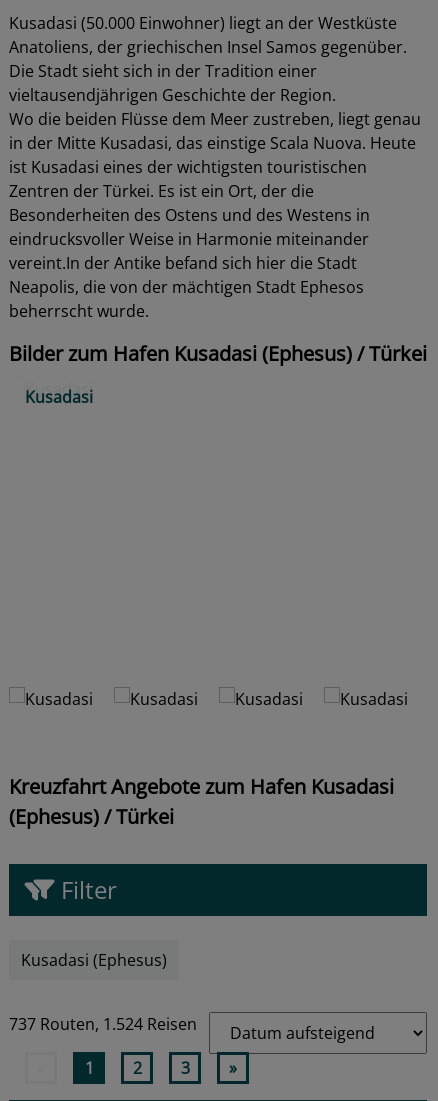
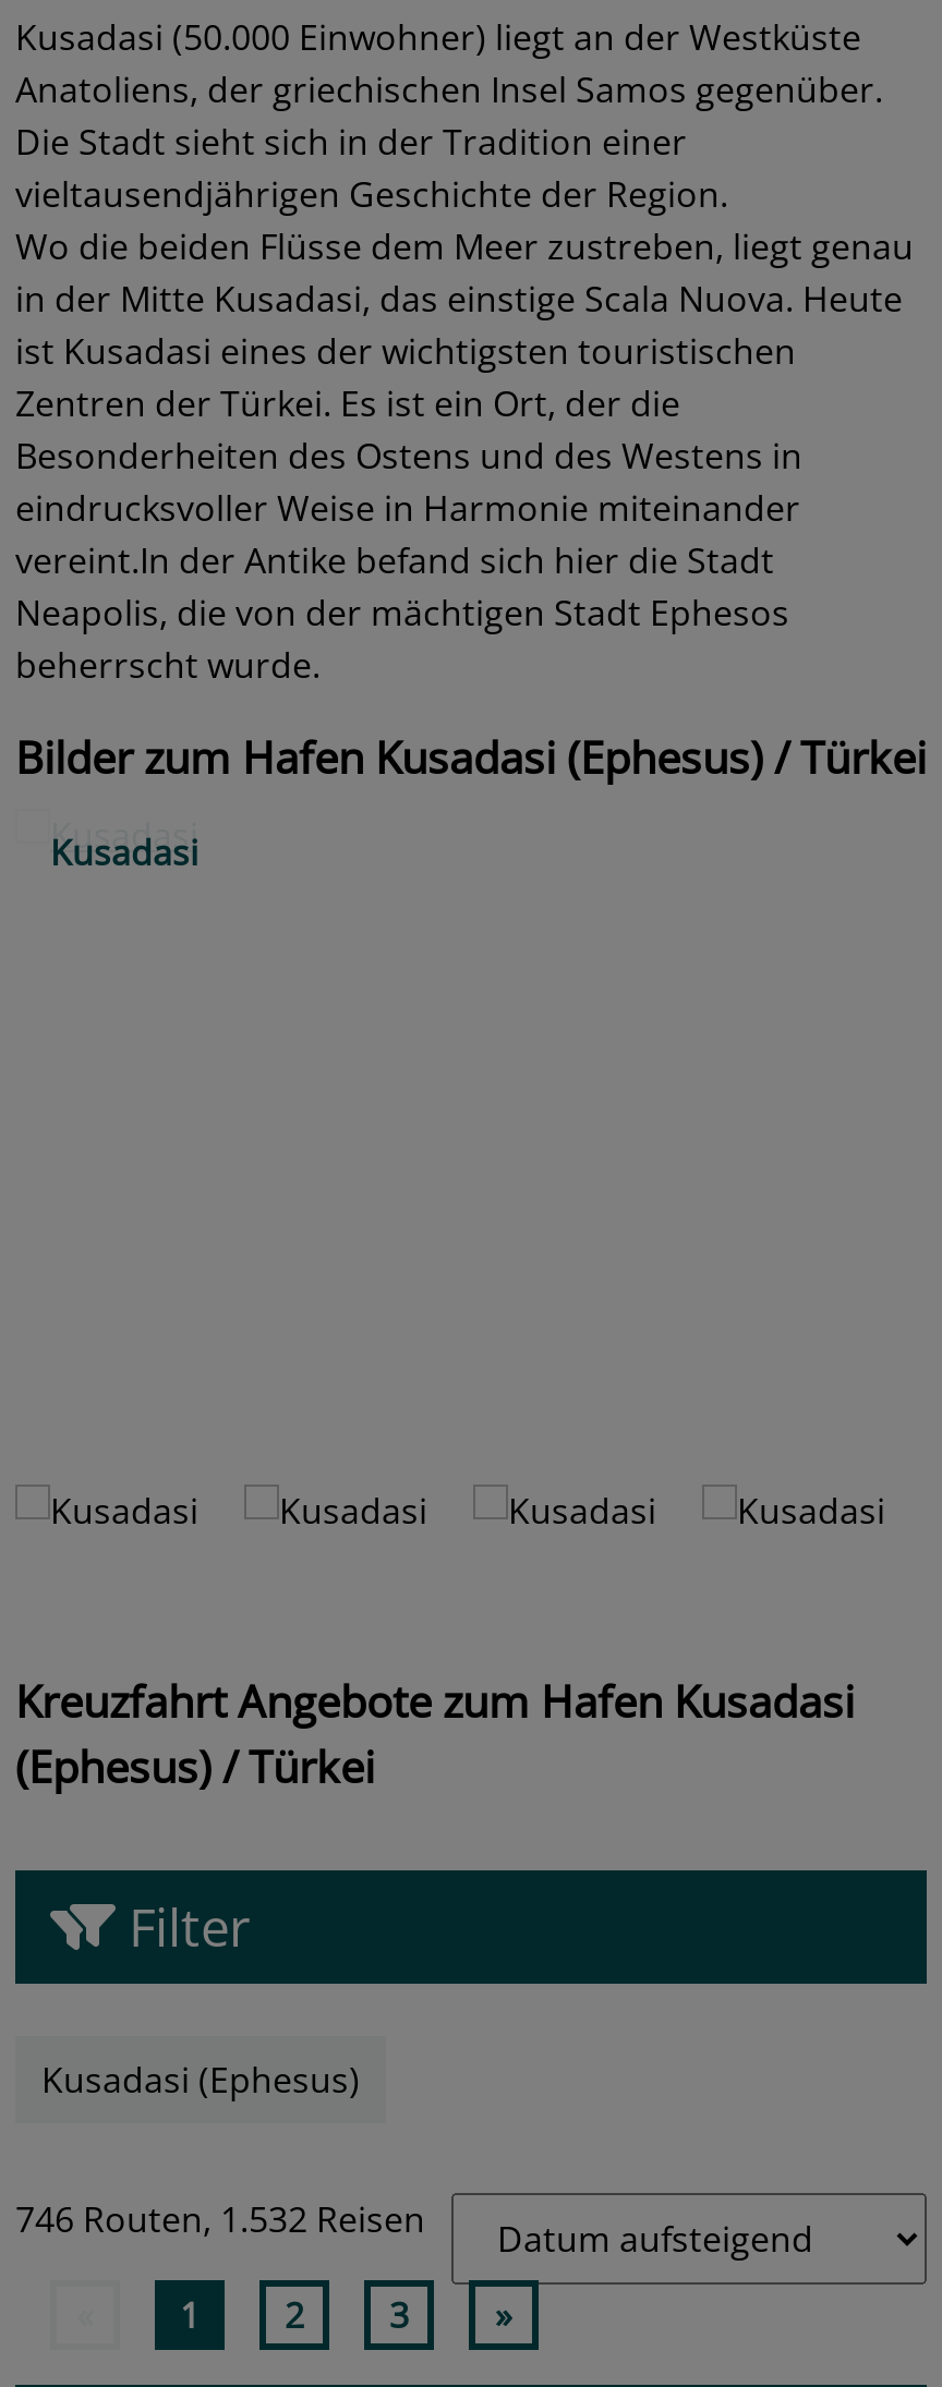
[9,1013,197,1035] 737 Routen, 1.524 Reisen -> [15,2196,425,2244] 746 Routen, 1.532 Reisen

